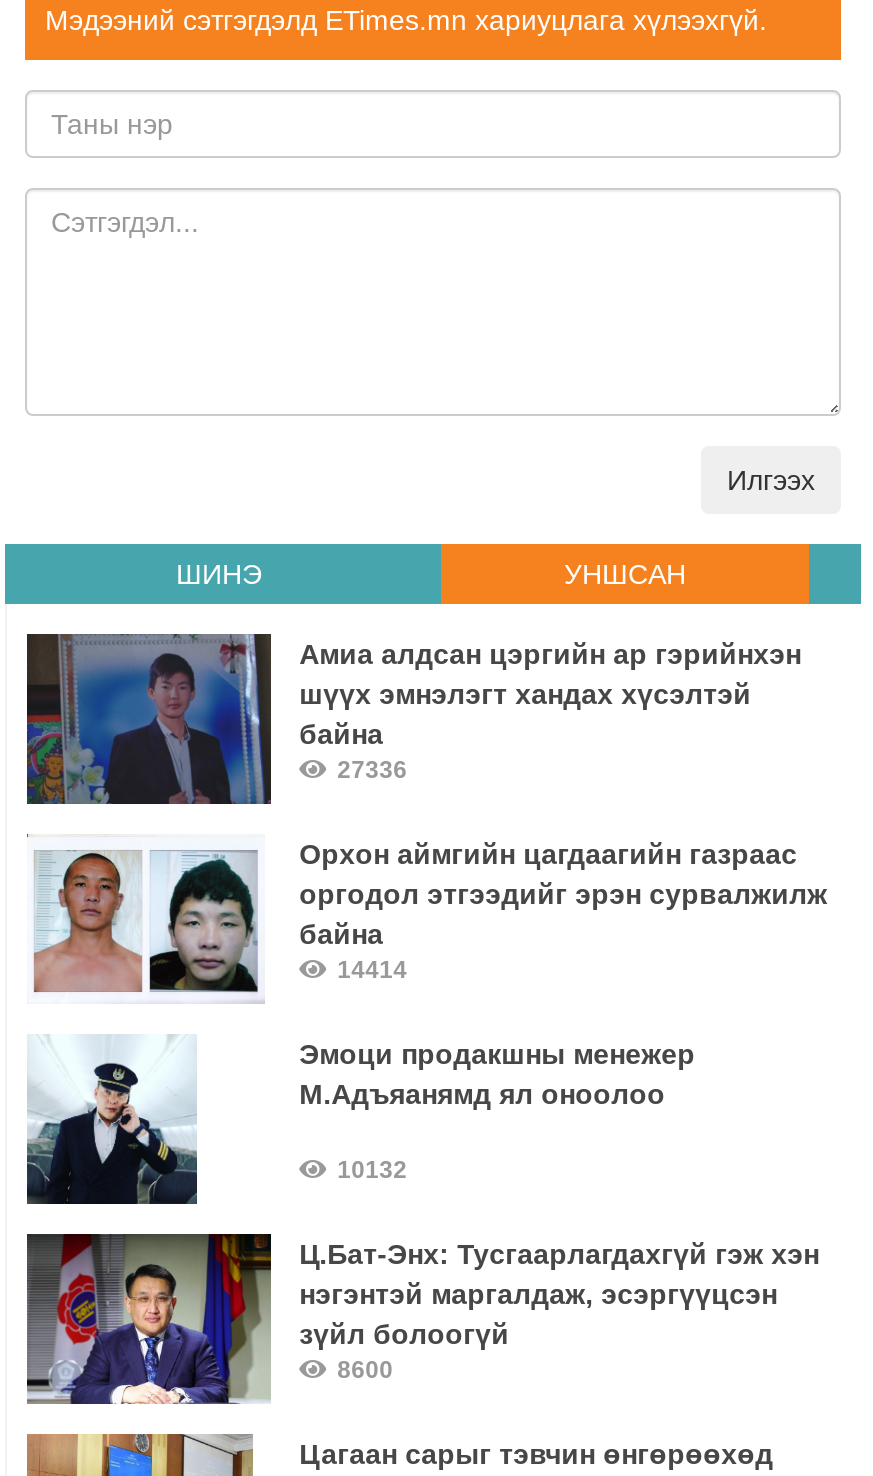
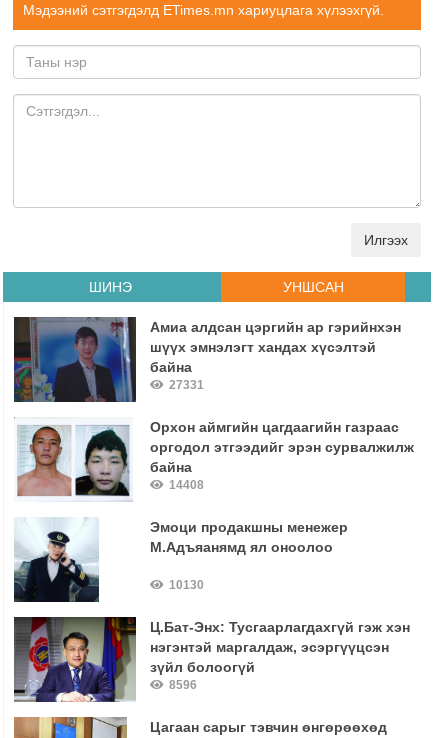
[337,757,407,785] 27336 -> [169,378,204,392] 27331
[337,957,407,985] 14414 -> [169,478,204,492] 14408
[337,1157,407,1185] 10132 -> [169,578,204,592] 10130
[337,1357,393,1385] 8600 -> [169,678,197,692] 8596

